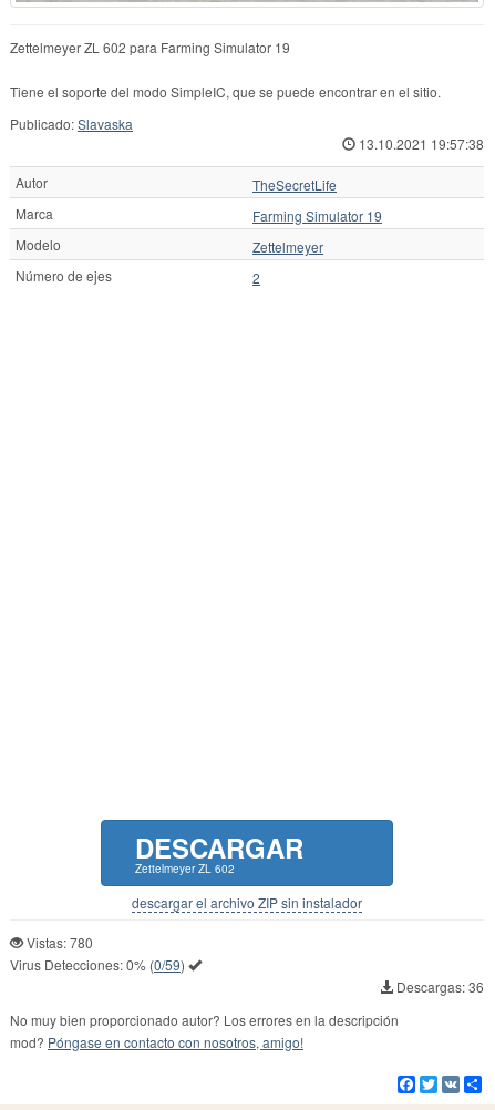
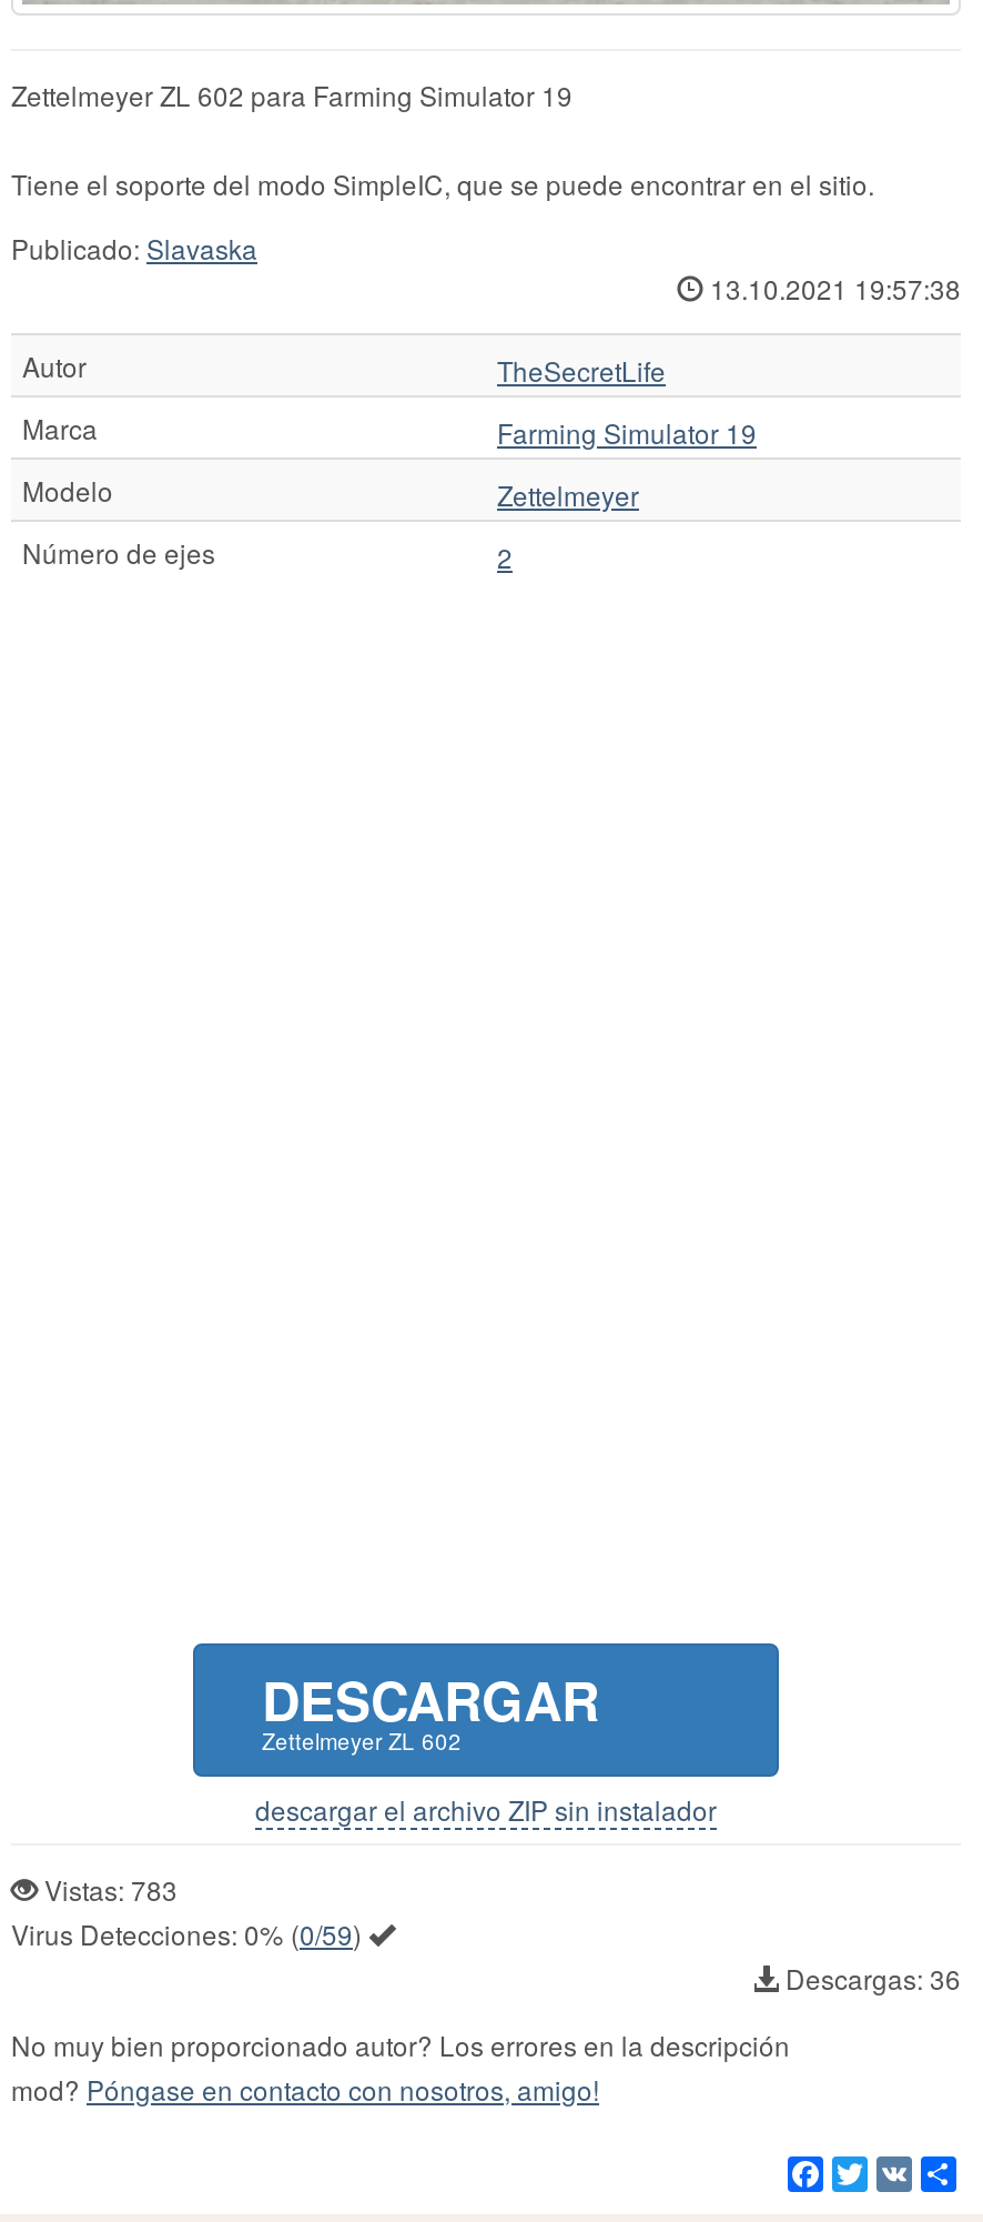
[23,932,93,951] Vistas: 780 -> [38,1869,178,1907] Vistas: 783

